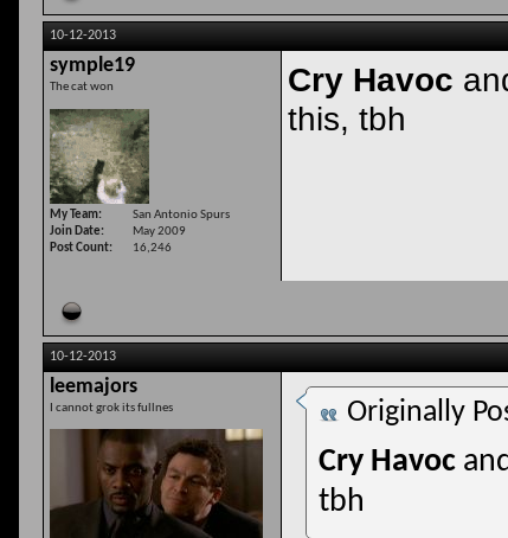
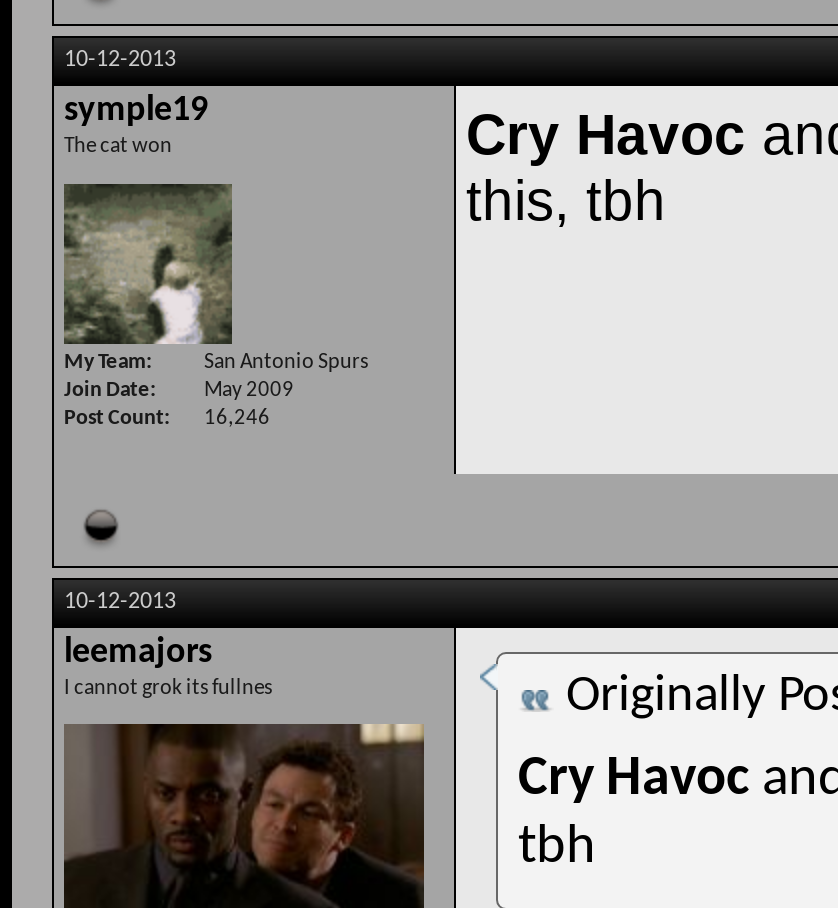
[51,111,148,204] [image] -> [64,186,230,344] [image]

